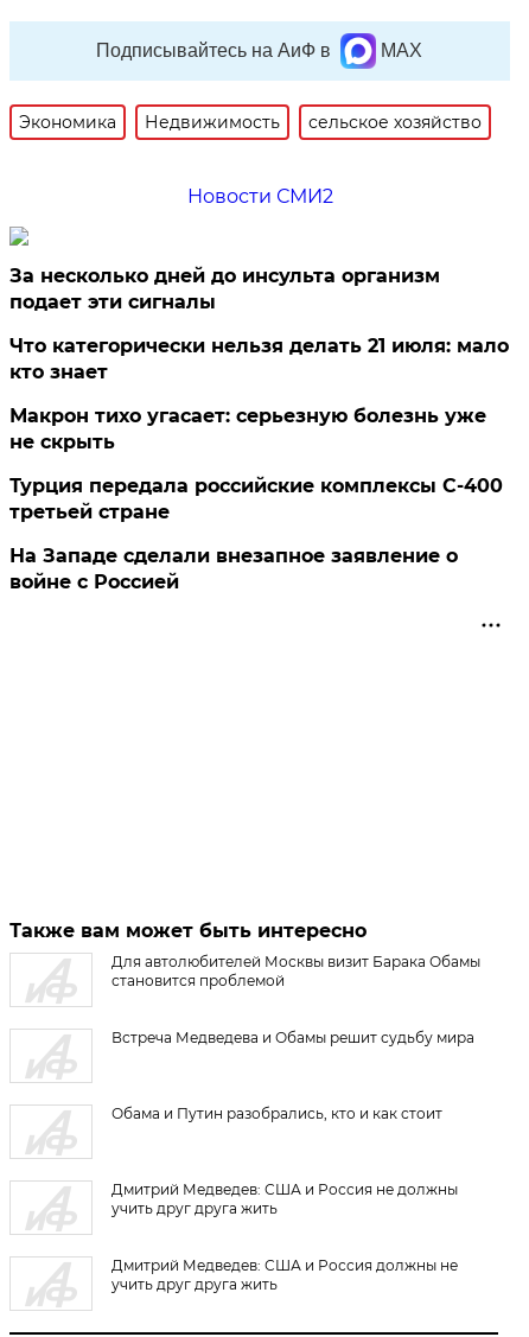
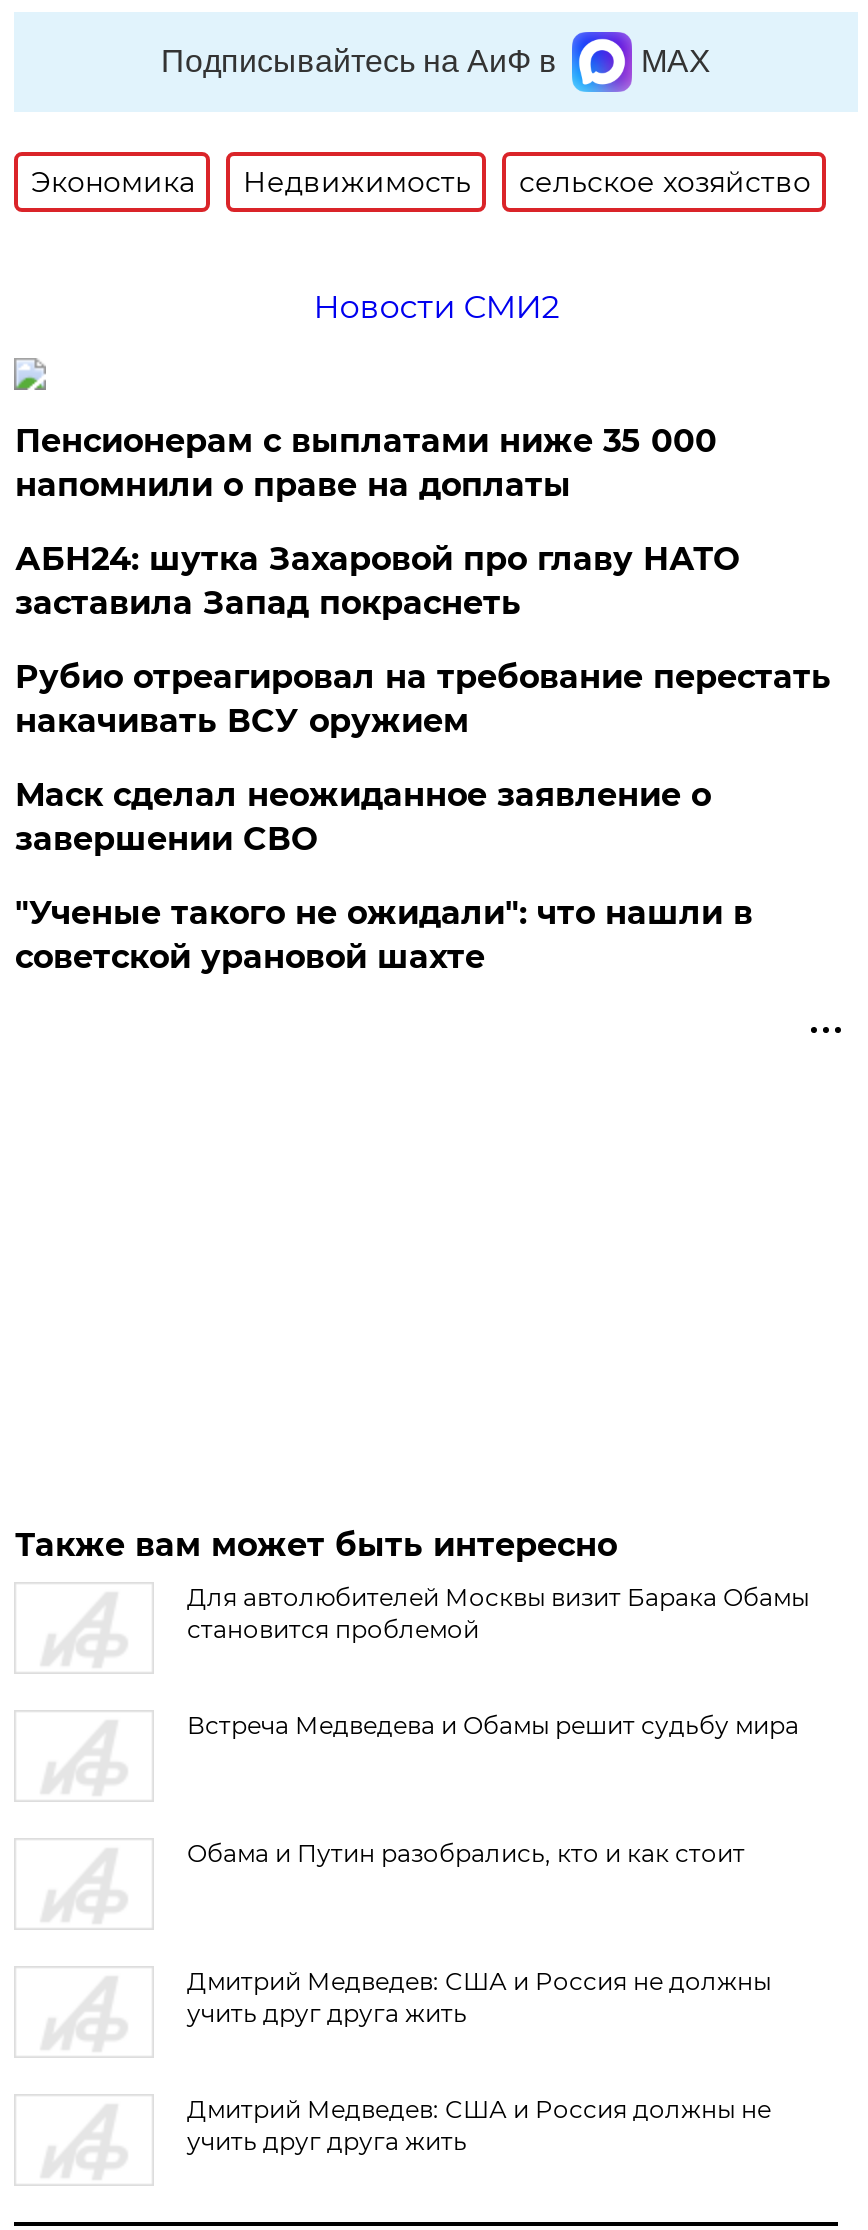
[10,265,441,313] За несколько дней до инсульта организм | подает эти сигналы -> [15,422,717,504] Пенсионерам с выплатами ниже 35 000 | напомнили о праве на доплаты
[10,335,509,383] Что категорически нельзя делать 21 июля: мало | кто знает -> [15,540,739,622] АБН24: шутка Захаровой про главу НАТО | заставила Запад покраснеть
[10,405,487,453] Макрон тихо угасает: серьезную болезнь уже | не скрыть -> [15,658,831,740] Рубио отреагировал на требование перестать | накачивать ВСУ оружием
[10,475,503,523] Турция передала российские комплексы С-400 | третьей стране -> [15,776,711,858] Маск сделал неожиданное заявление о | завершении СВО
[10,545,458,593] На Западе сделали внезапное заявление о | войне с Россией -> [15,894,753,976] "Ученые такого не ожидали": что нашли в | советской урановой шахте

